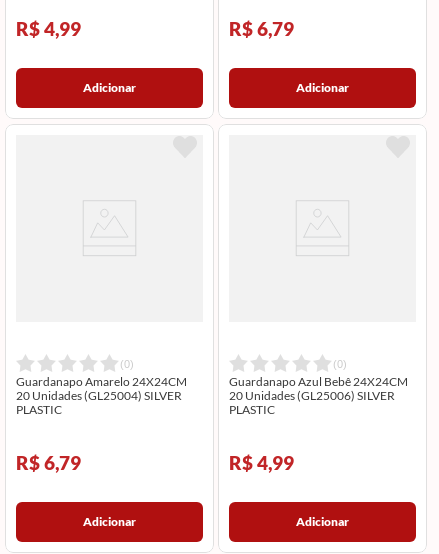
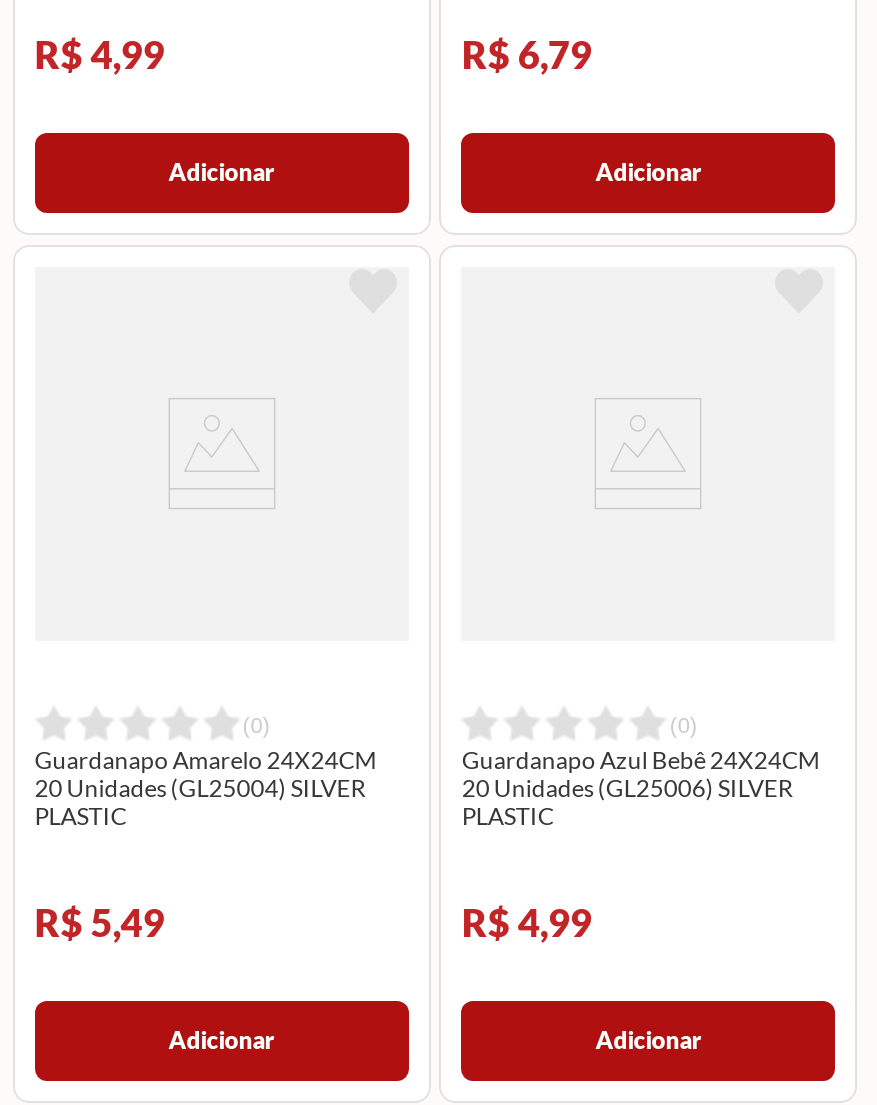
[16,451,81,474] R$ 6,79 -> [35,899,165,945] R$ 5,49

